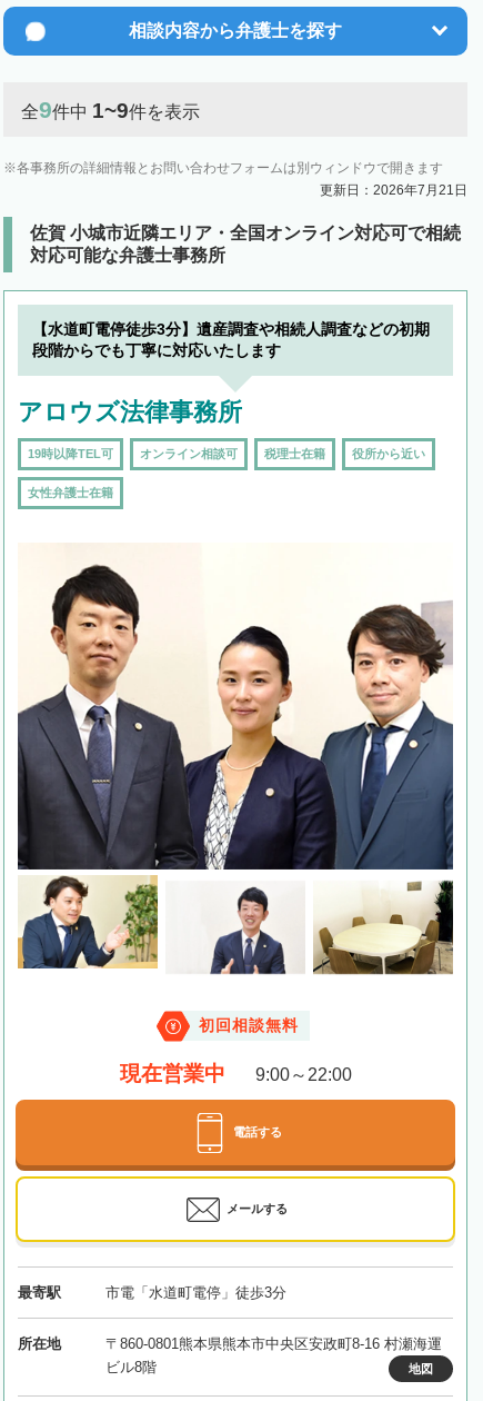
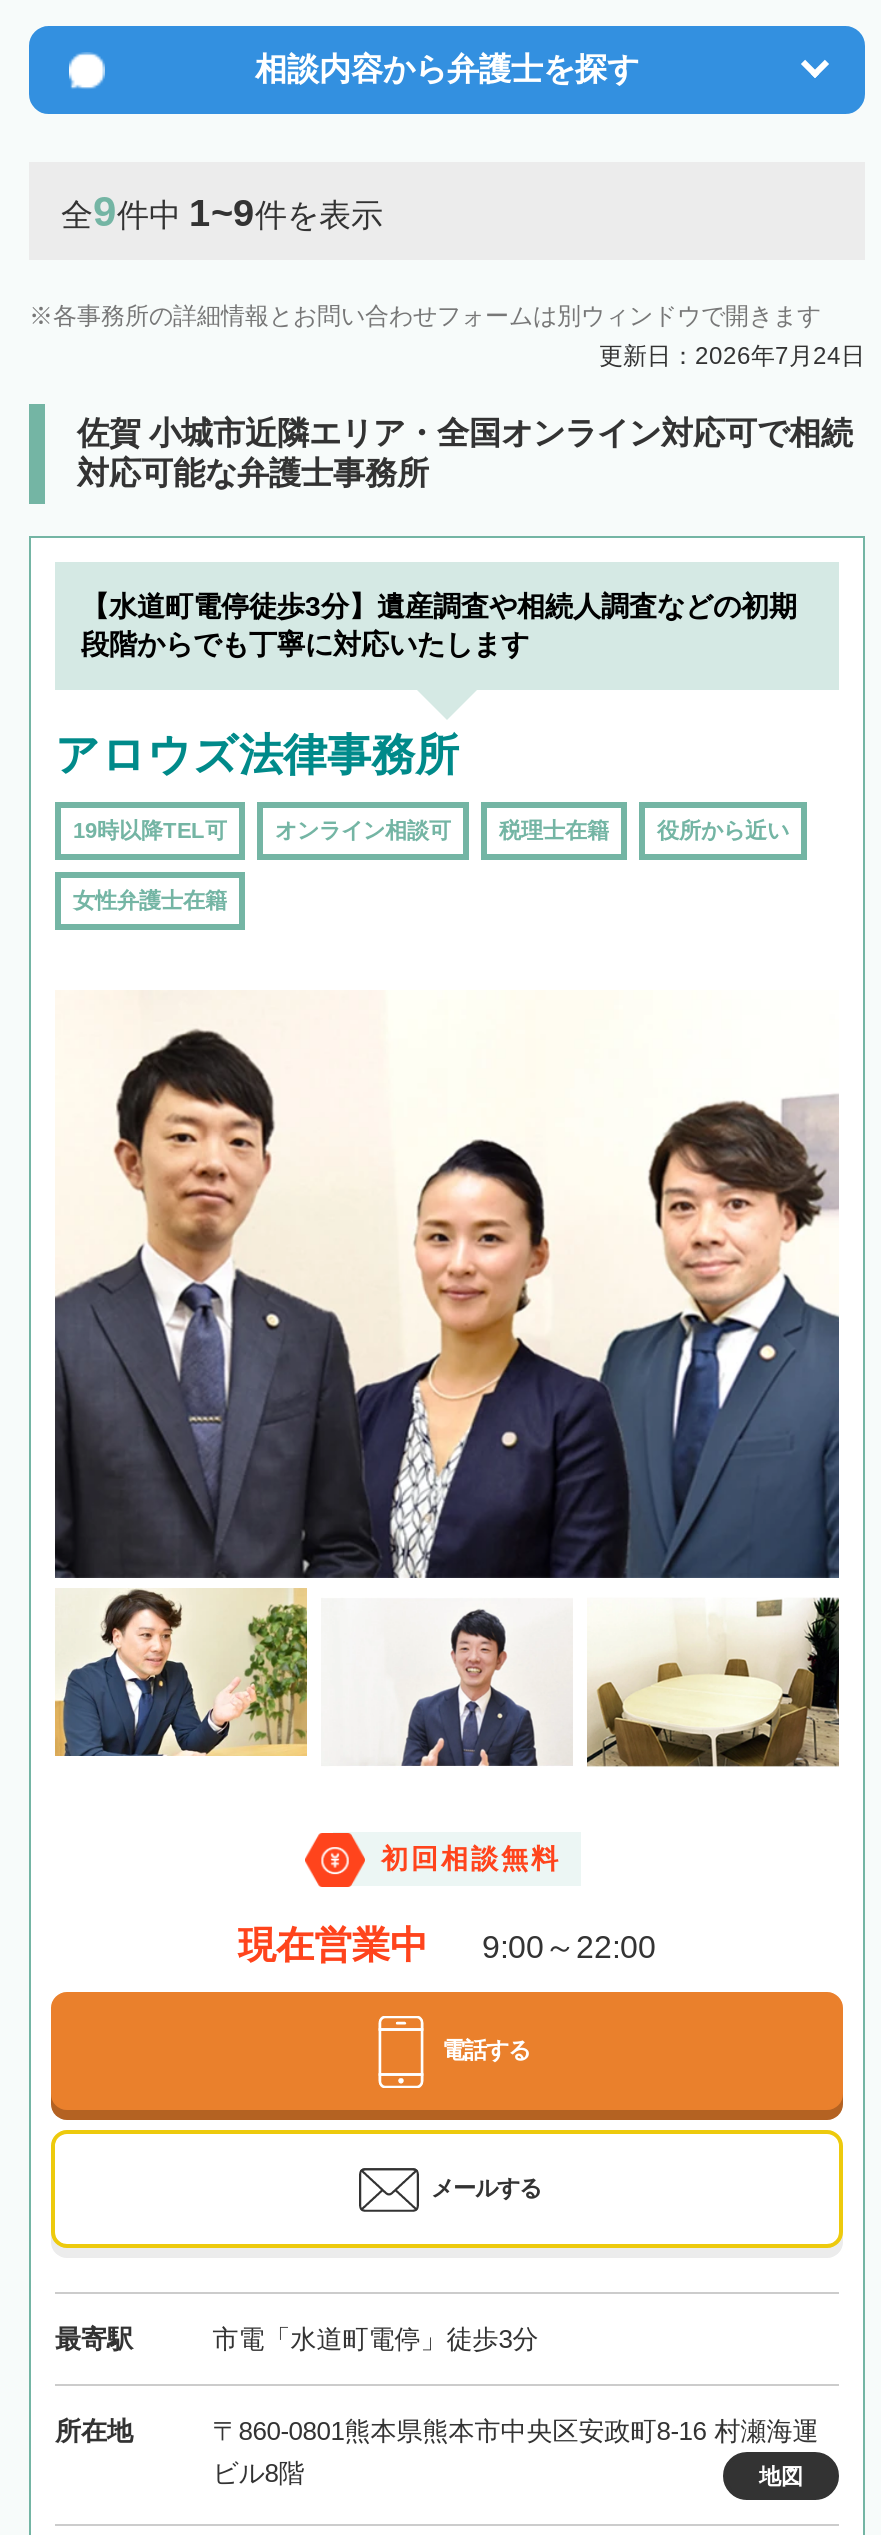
[320,182,467,198] 更新日：2026年7月21日 -> [599,342,865,370] 更新日：2026年7月24日

